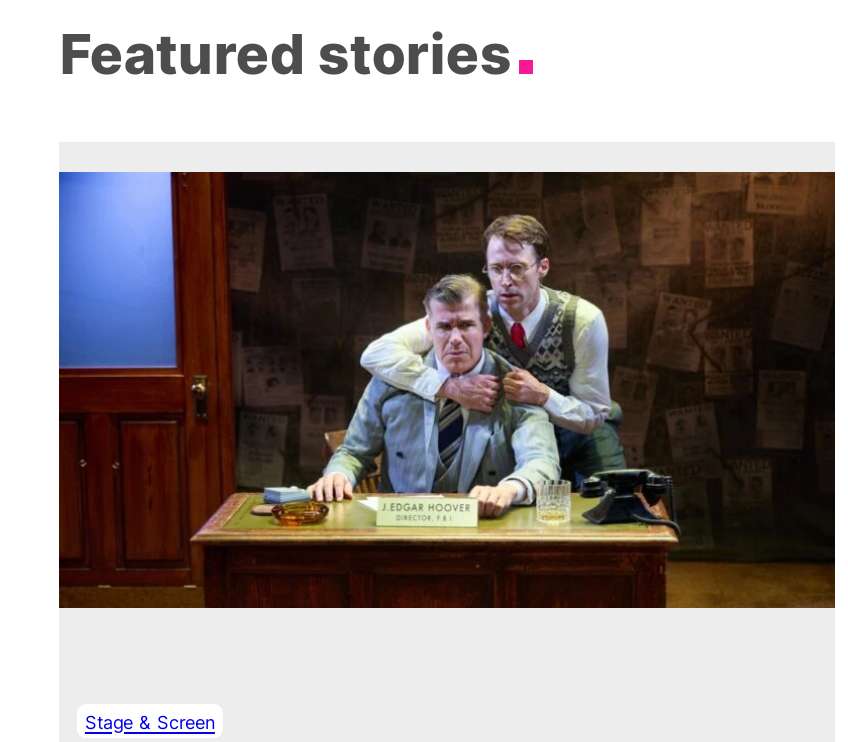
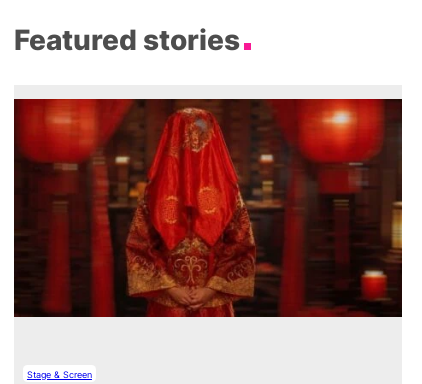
[57,169,837,609] [image] -> [13,98,403,318] [image]

